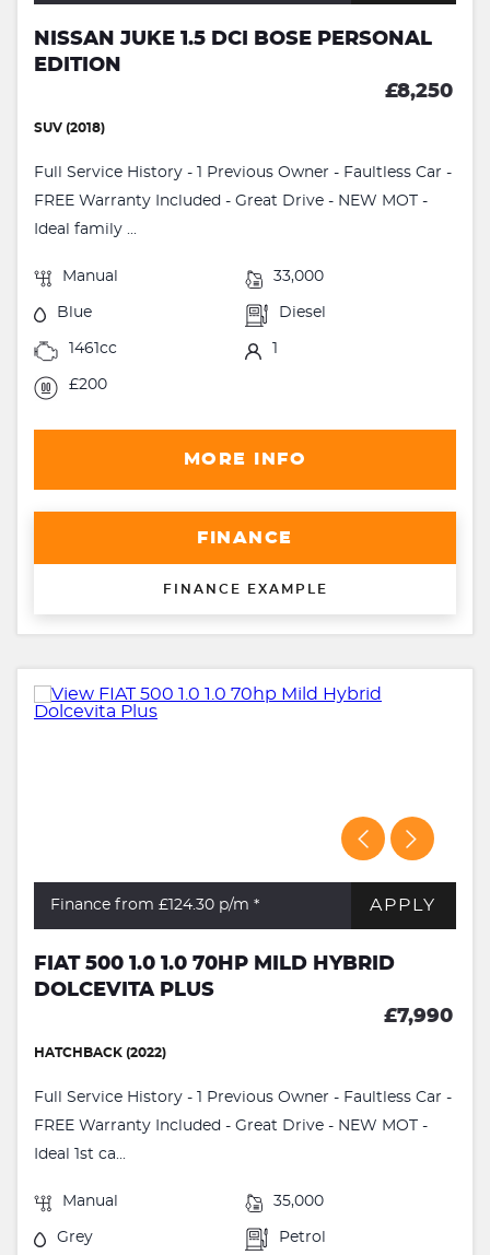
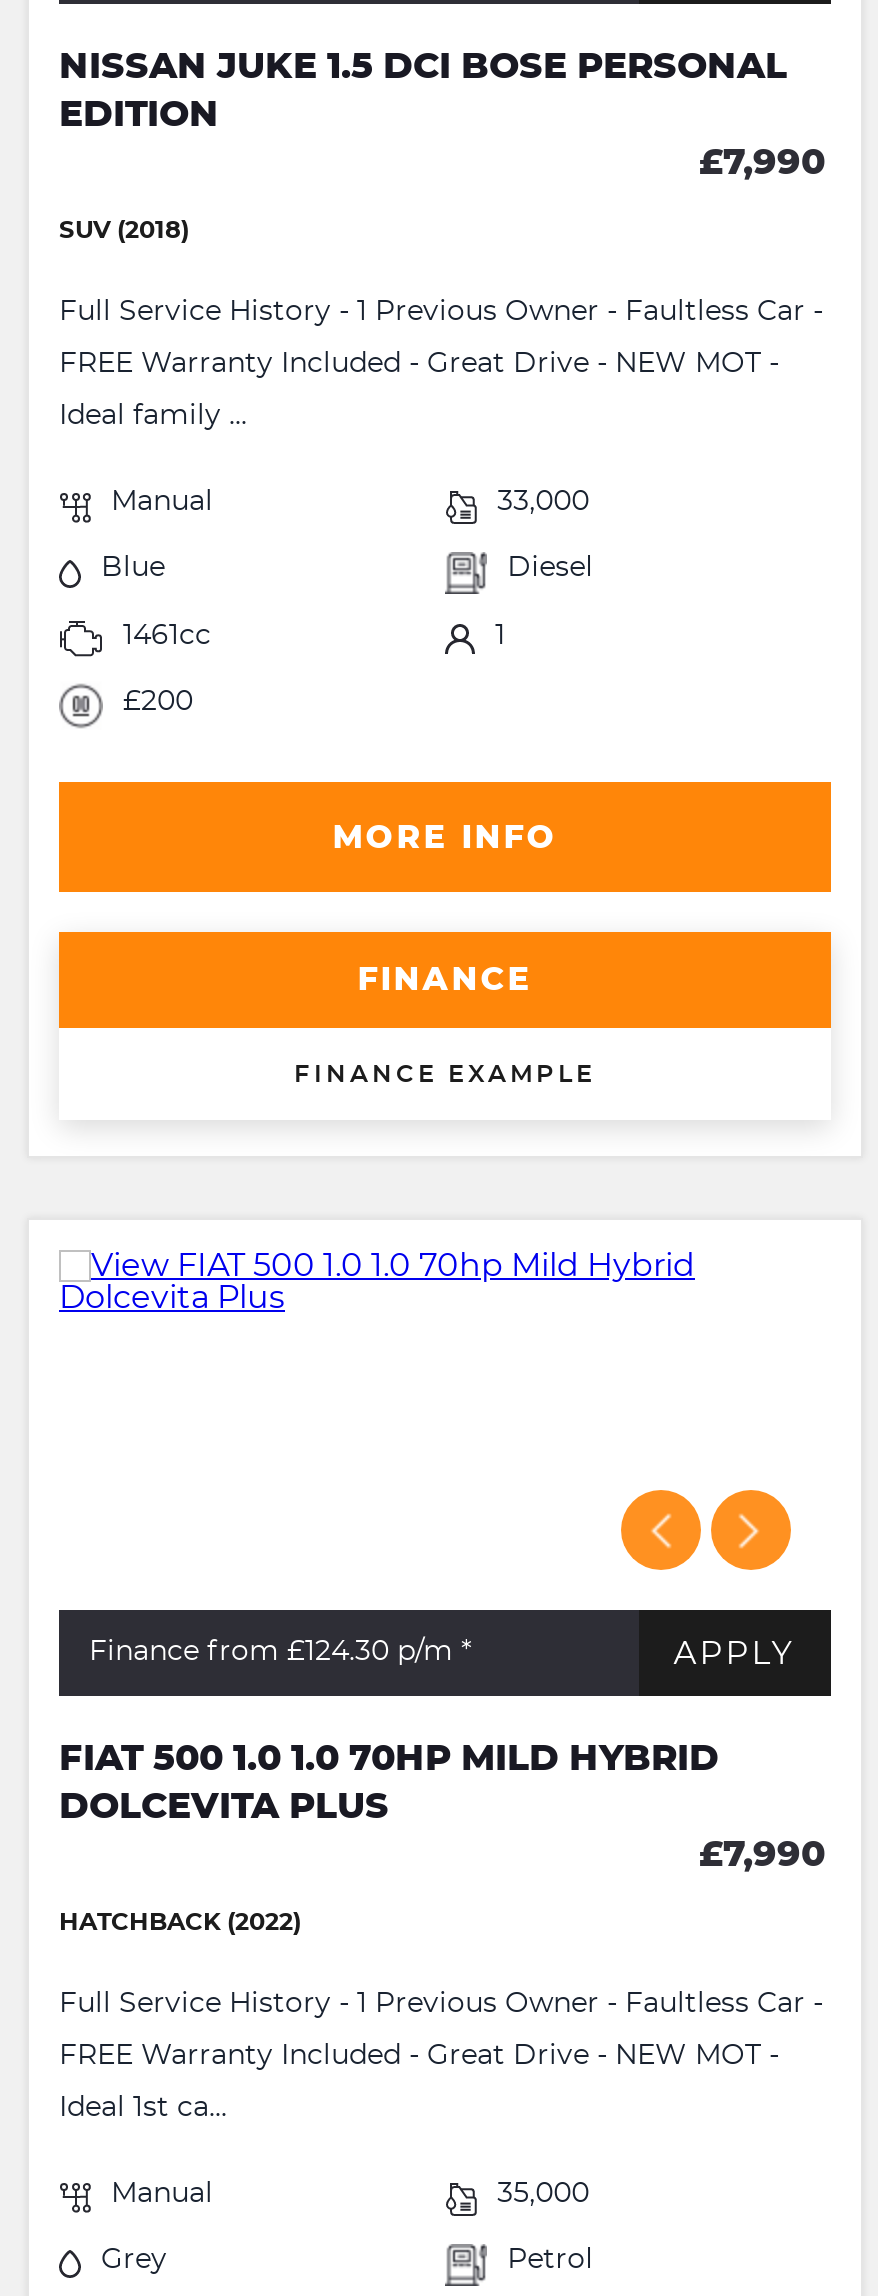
[385,82,453,102] £8,250 -> [699,147,825,183] £7,990

